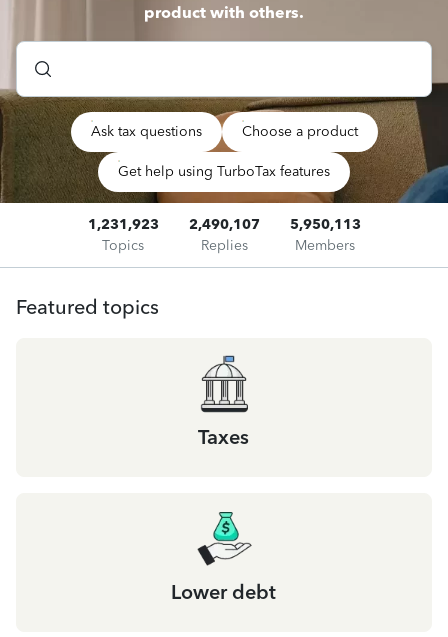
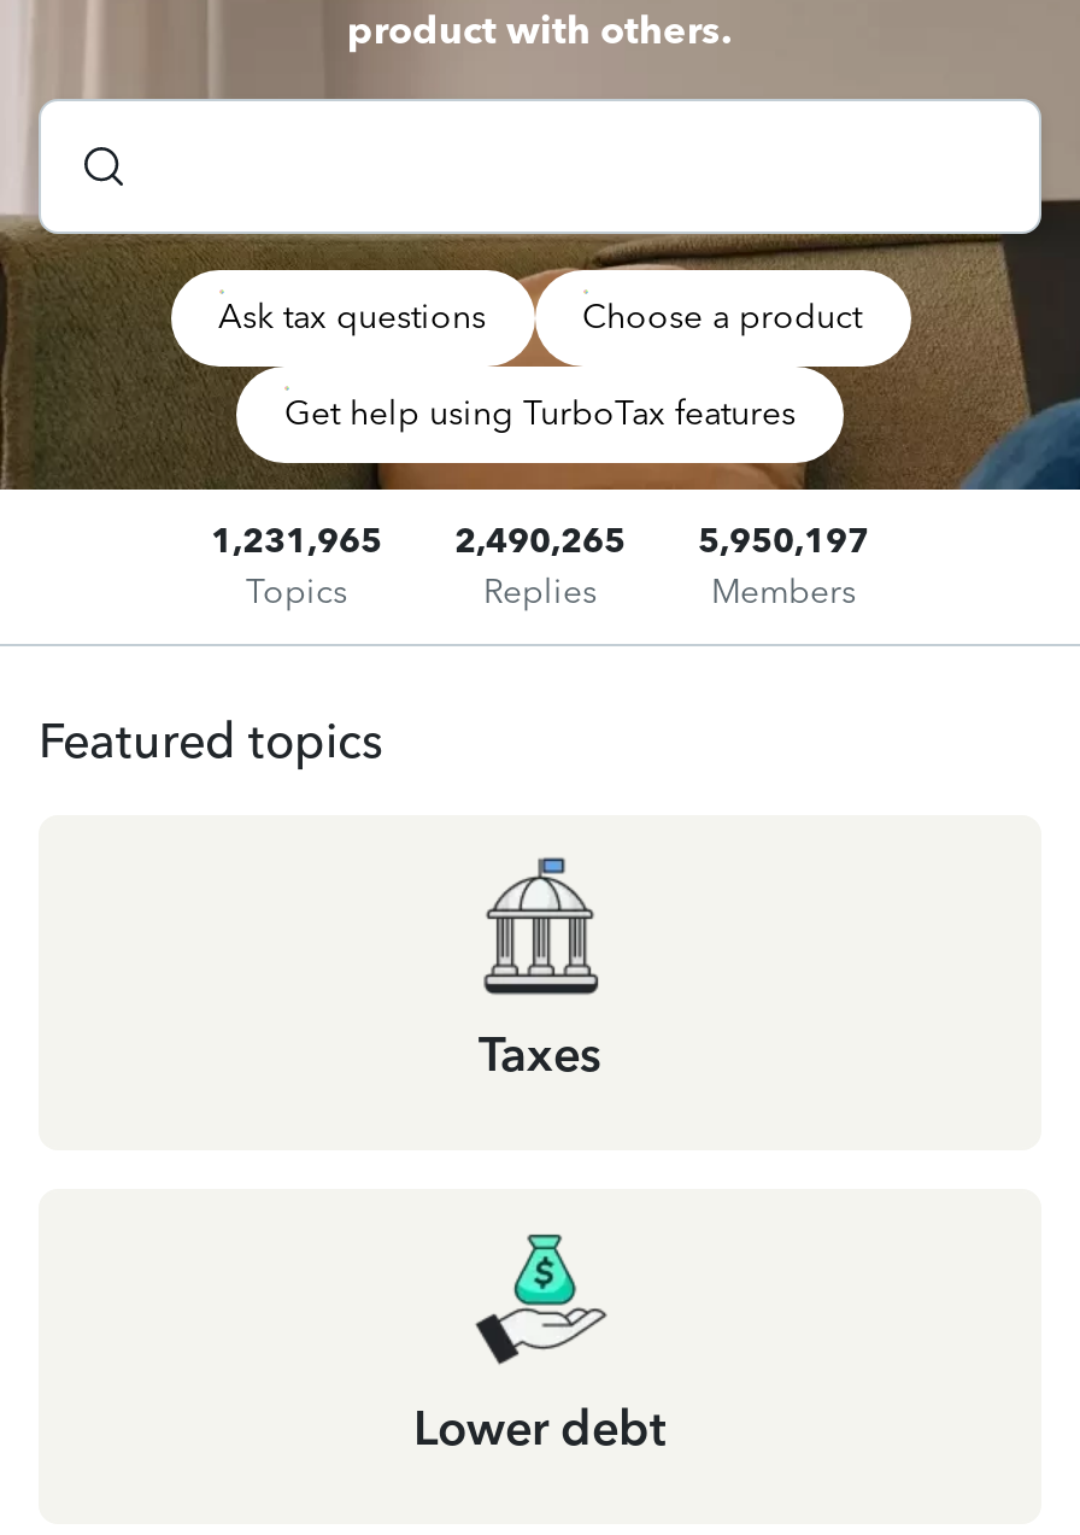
[87,216,158,233] 1,231,923 -> [211,521,382,562] 1,231,965
[188,216,259,233] 2,490,107 -> [454,521,626,562] 2,490,265
[289,216,360,233] 5,950,113 -> [698,521,869,562] 5,950,197

